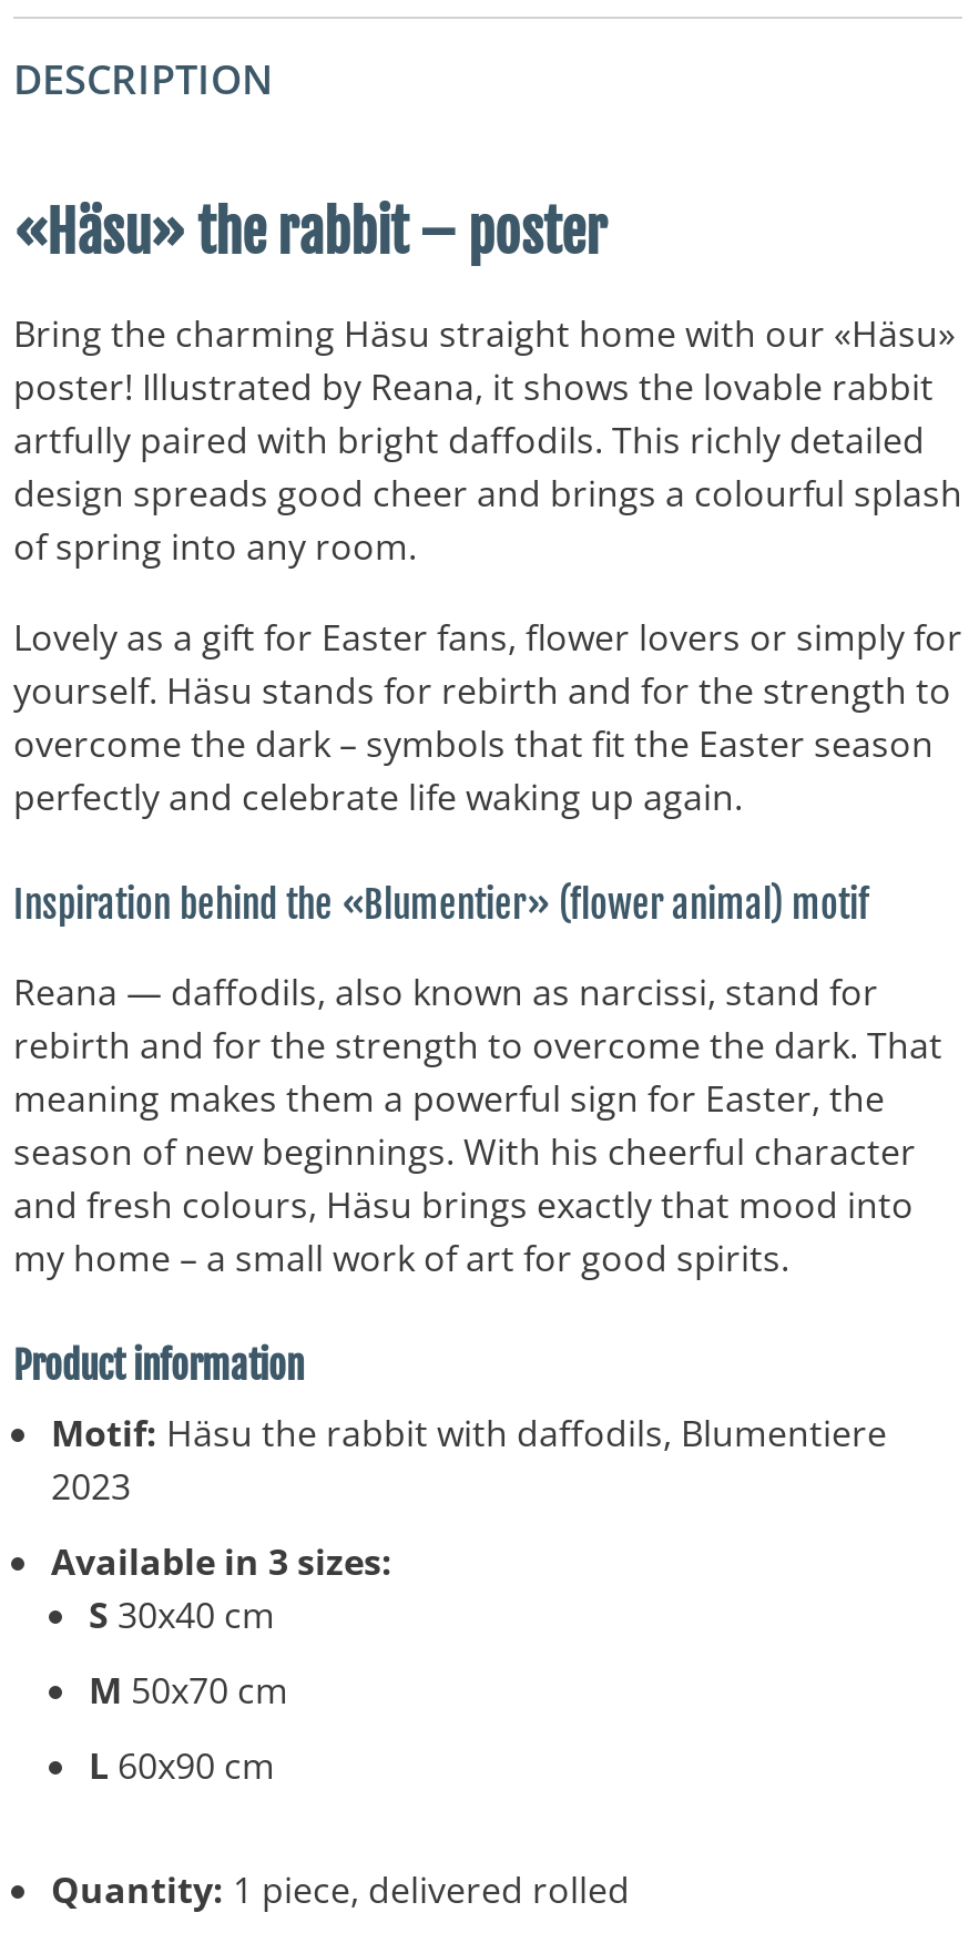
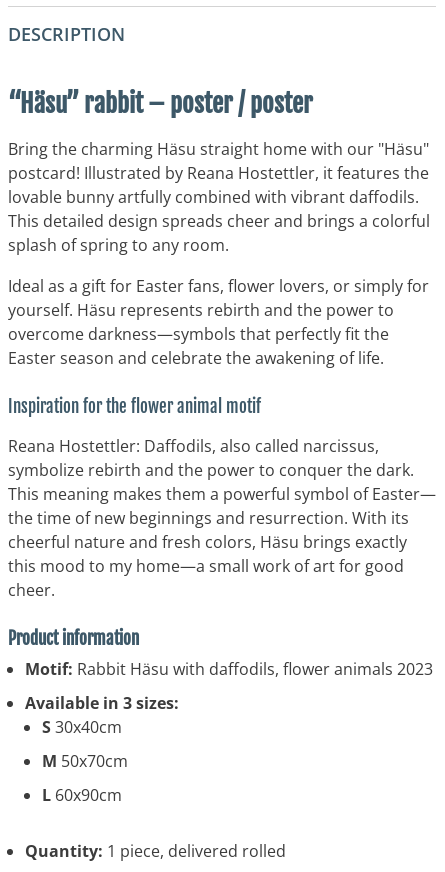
[13,197,608,266] «Häsu» the rabbit – poster -> [8,88,313,119] “Häsu” rabbit – poster / poster
[13,308,962,570] Bring the charming Häsu straight home with our «Häsu» | poster! Illustrated by Reana, it shows the lovable rabbit | artfully paired with bright daffodils. This richly detailed | design spreads good cheer and brings a colourful splash | of spring into any room. -> [8,138,430,256] Bring the charming Häsu straight home with our "Häsu" | postcard! Illustrated by Reana Hostettler, it features the | lovable bunny artfully combined with vibrant daffodils. | This detailed design spreads cheer and brings a colorful | splash of spring to any room.
[13,612,962,820] Lovely as a gift for Easter fans, flower lovers or simply for | yourself. Häsu stands for rebirth and for the strength to | overcome the dark – symbols that fit the Easter season | perfectly and celebrate life waking up again. -> [8,275,429,369] Ideal as a gift for Easter fans, flower lovers, or simply for | yourself. Häsu represents rebirth and the power to | overcome darkness—symbols that perfectly fit the | Easter season and celebrate the awakening of life.
[13,880,869,927] Inspiration behind the «Blumentier» (flower animal) motif -> [8,396,261,417] Inspiration for the flower animal motif
[13,966,942,1281] Reana — daffodils, also known as narcissi, stand for | rebirth and for the strength to overcome the dark. That | meaning makes them a powerful sign for Easter, the | season of new beginnings. With his cheerful character | and fresh colours, Häsu brings exactly that mood into | my home – a small work of art for good spirits. -> [8,435,436,601] Reana Hostettler: Daffodils, also called narcissus, | symbolize rebirth and the power to conquer the dark. | This meaning makes them a powerful symbol of Easter— | the time of new beginnings and resurrection. With its | cheerful nature and fresh colors, Häsu brings exactly | this mood to my home—a small work of art for good | cheer.
moved [13,1341,304,1388] -> [8,628,139,649]: Product information
[51,1408,887,1510] Motif: Häsu the rabbit with daffodils, Blumentiere | 2023 -> [25,658,433,680] Motif: Rabbit Häsu with daffodils, flower animals 2023

